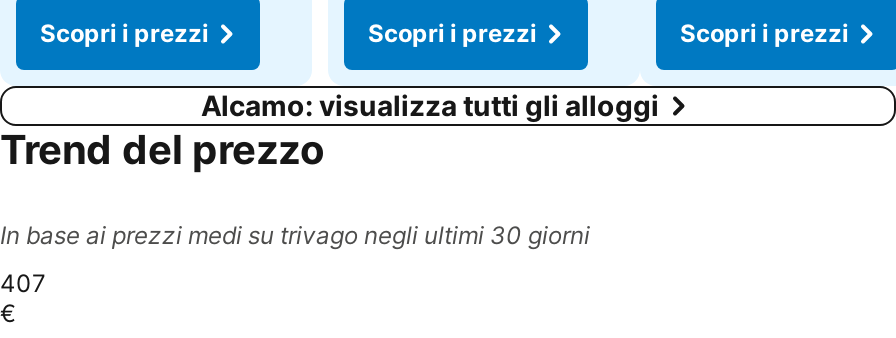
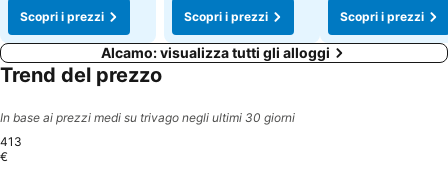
[0,268,52,298] 407 -> [0,134,25,149] 413

